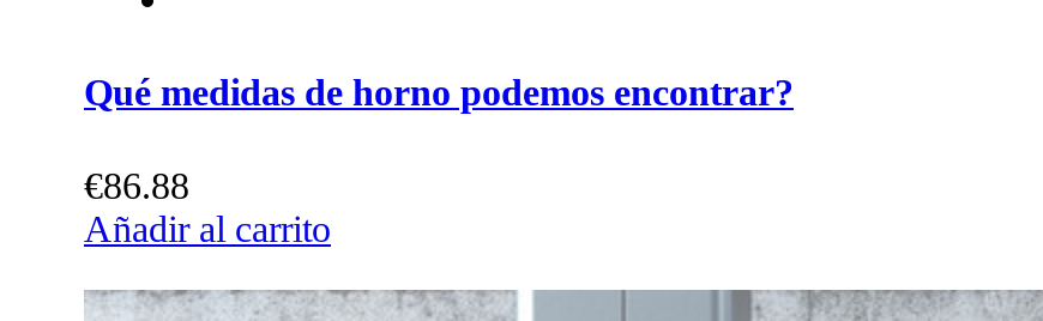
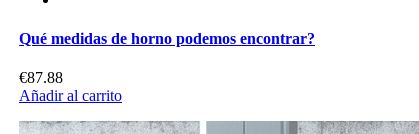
[84,166,189,206] €86.88 -> [19,69,63,86] €87.88

